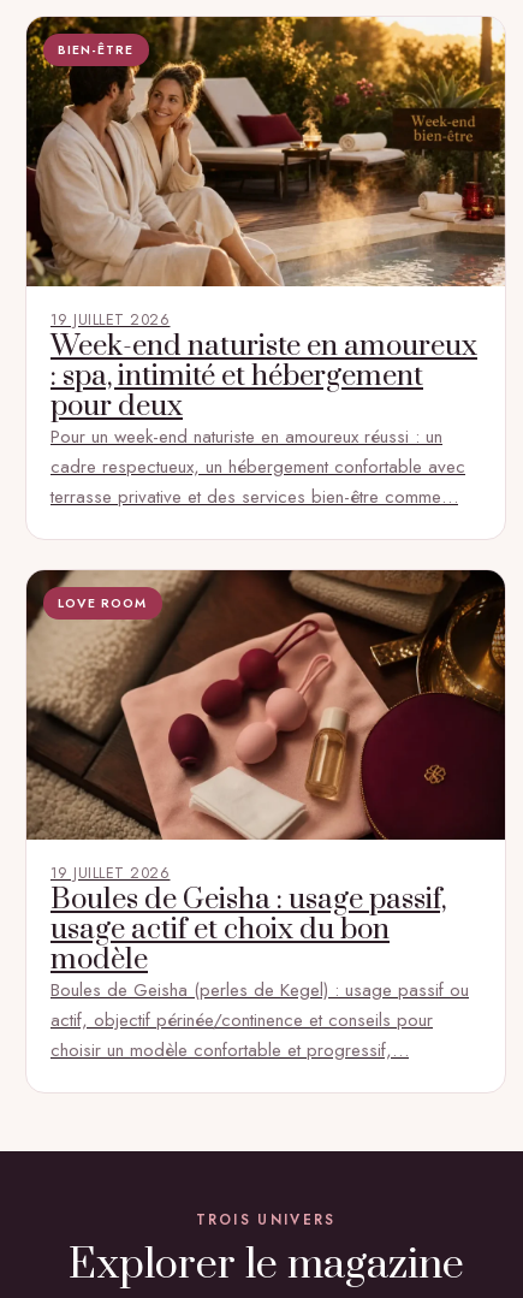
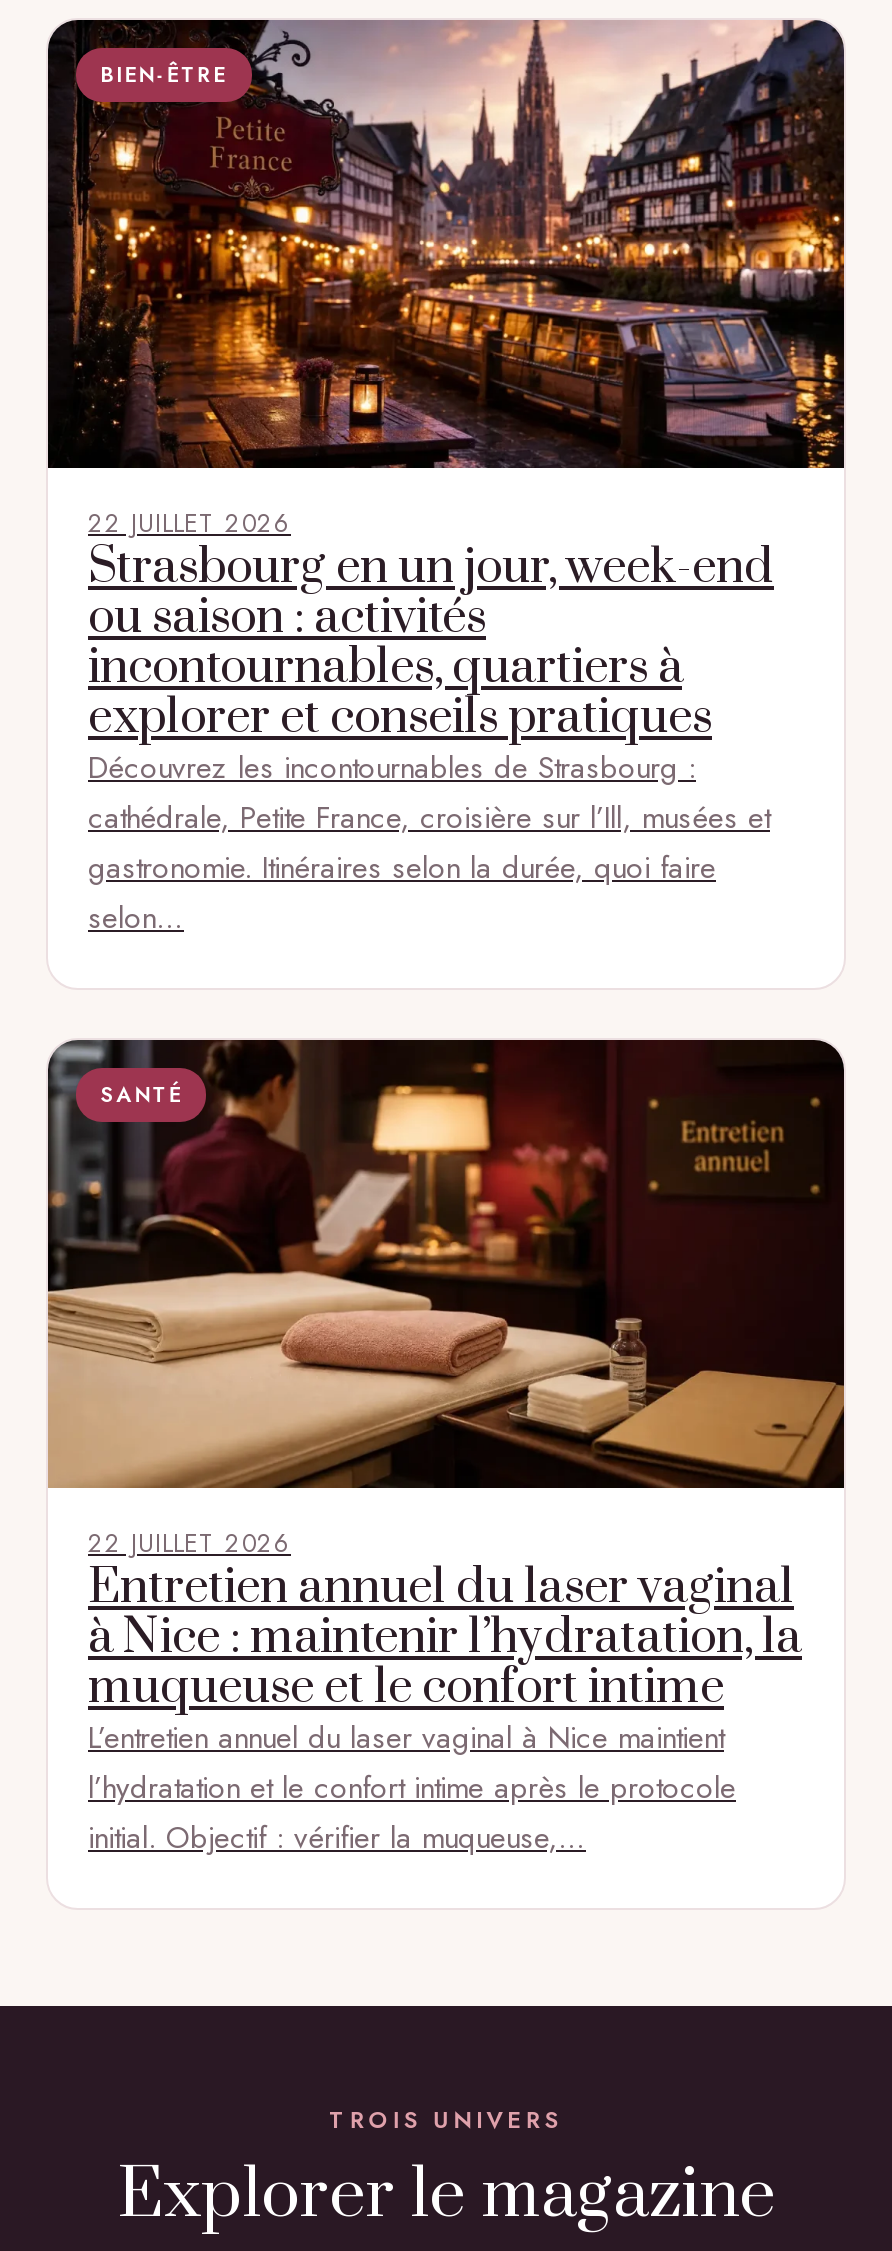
[25,16,506,331] [image] | 19 JUILLET 2026 -> [50,17,846,543] [image] | 22 JUILLET 2026
[50,328,477,424] Week-end naturiste en amoureux | : spa, intimité et hébergement | pour deux -> [88,539,774,749] Strasbourg en un jour, week-end | ou saison : activités | incontournables, quartiers à | explorer et conseils pratiques
[50,423,465,510] Pour un week-end naturiste en amoureux réussi : un | cadre respectueux, un hébergement confortable avec | terrasse privative et des services bien-être comme… -> [88,747,770,941] Découvrez les incontournables de Strasbourg : | cathédrale, Petite France, croisière sur l’Ill, musées et | gastronomie. Itinéraires selon la durée, quoi faire | selon…
[25,569,506,841] [image] | LOVE ROOM -> [48,1037,846,1491] [image] | SANTÉ
[50,862,170,884] 19 JUILLET 2026 -> [88,1526,291,1562] 22 JUILLET 2026
[50,881,446,978] Boules de Geisha : usage passif, | usage actif et choix du bon | modèle -> [88,1558,802,1718] Entretien annuel du laser vaginal | à Nice : maintenir l’hydratation, la | muqueuse et le confort intime
[50,976,469,1063] Boules de Geisha (perles de Kegel) : usage passif ou | actif, objectif périnée/continence et conseils pour | choisir un modèle confortable et progressif,… -> [88,1716,736,1860] L’entretien annuel du laser vaginal à Nice maintient | l’hydratation et le confort intime après le protocole | initial. Objectif : vérifier la muqueuse,…

